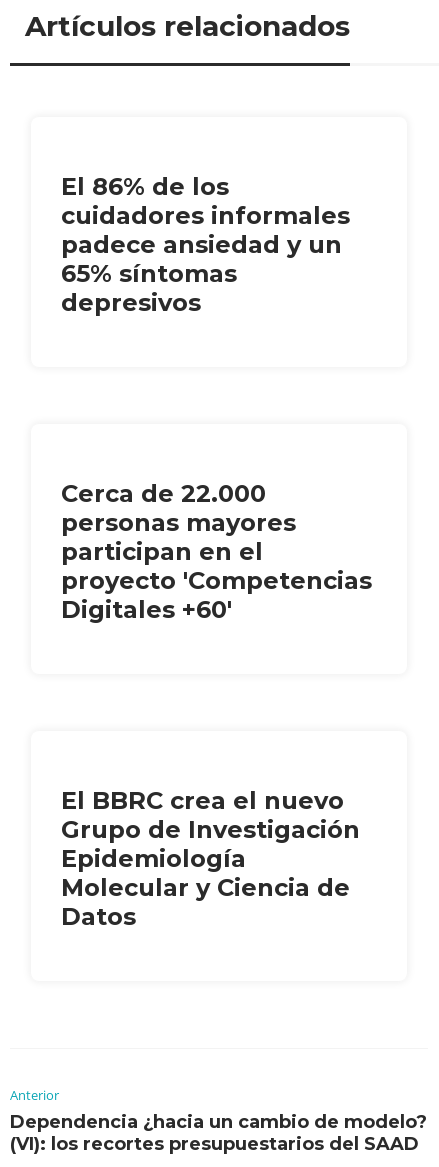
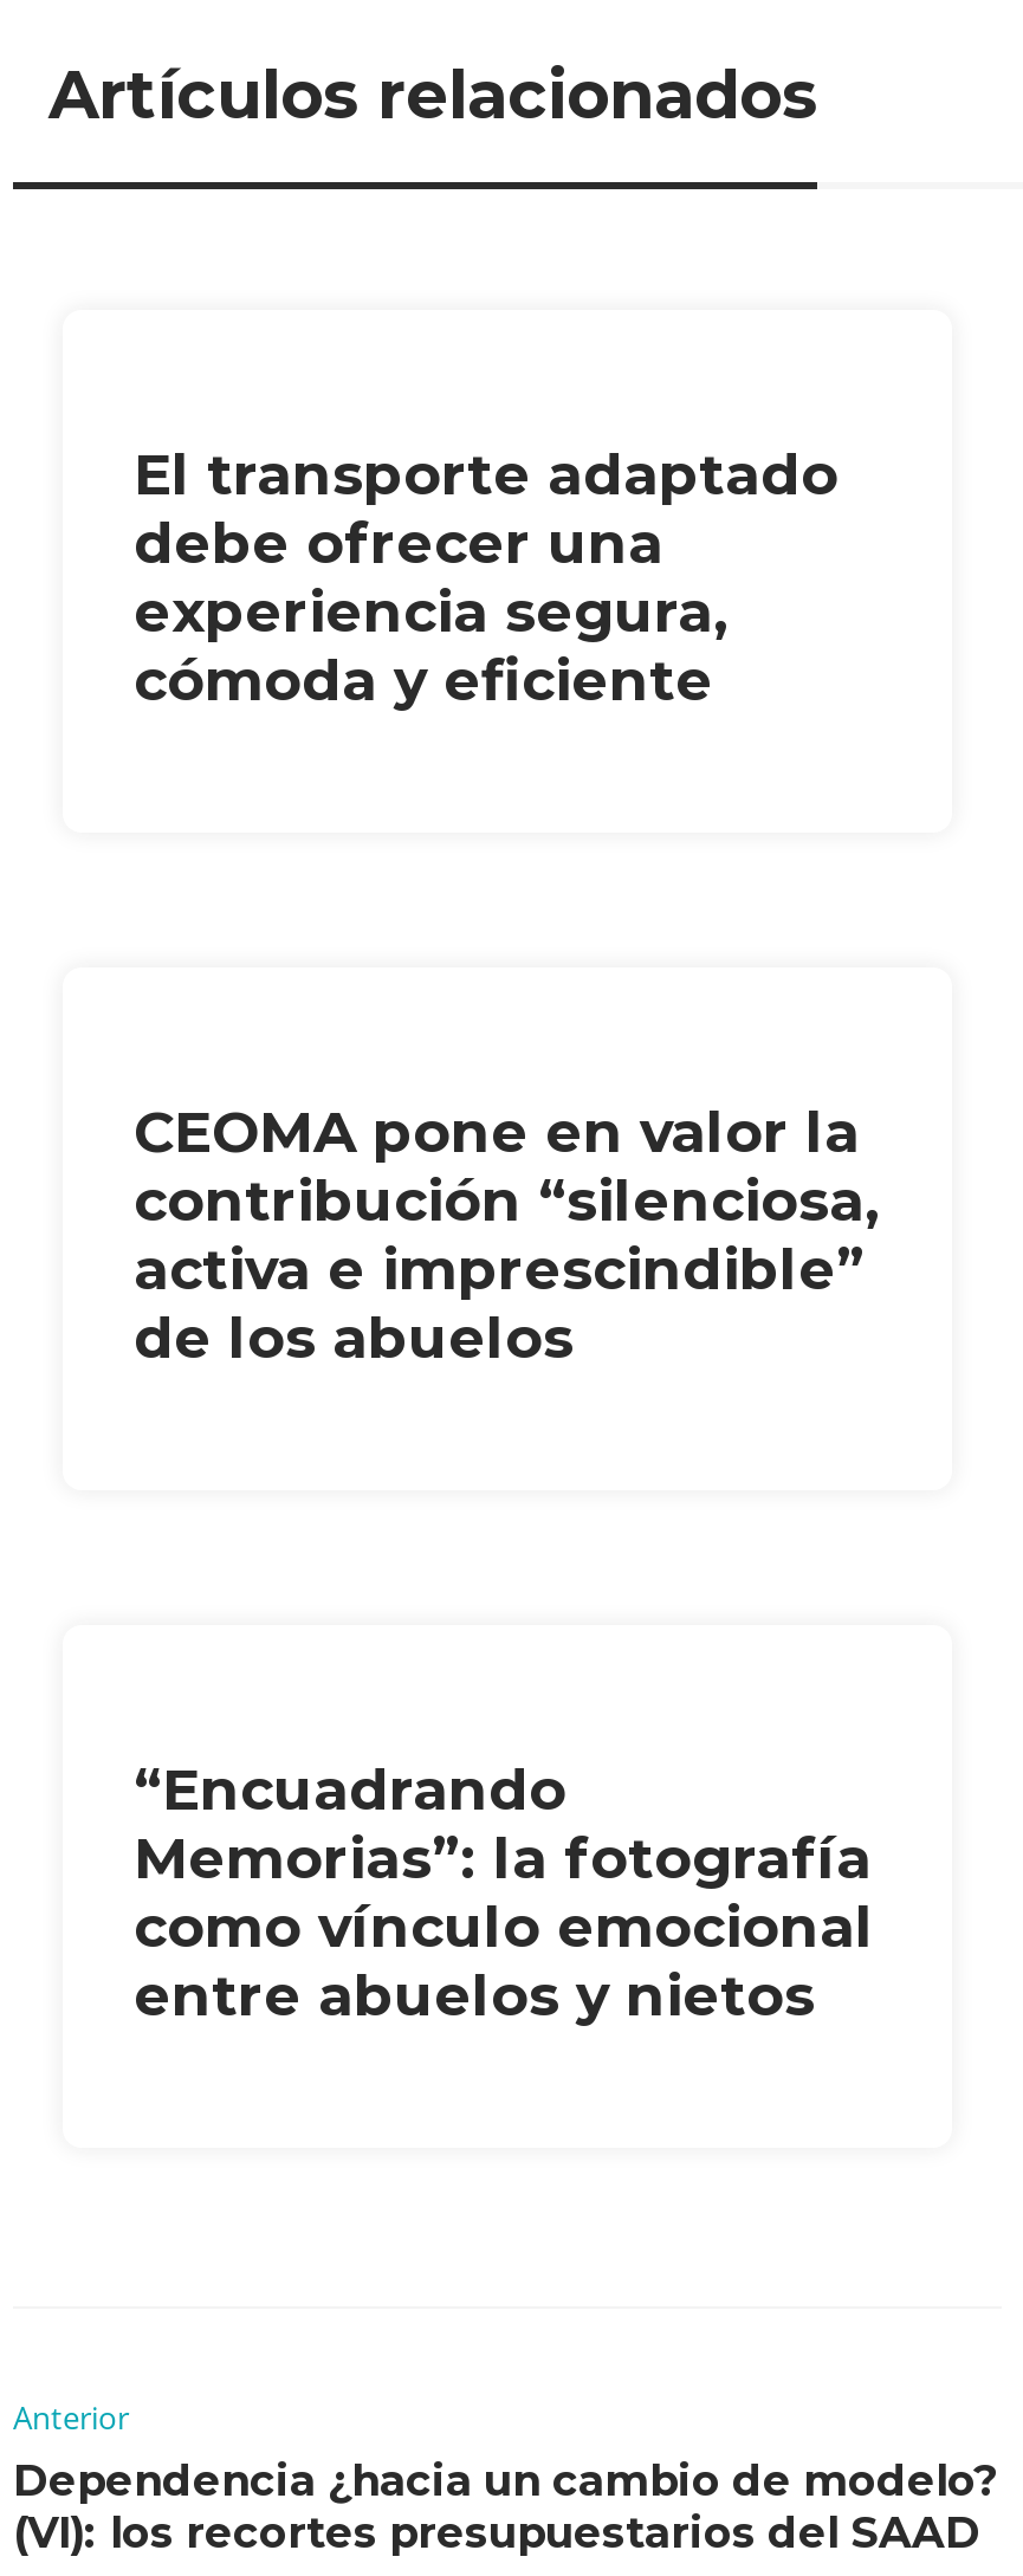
[61,172,350,317] El 86% de los | cuidadores informales | padece ansiedad y un | 65% síntomas | depresivos -> [134,440,839,714] El transporte adaptado | debe ofrecer una | experiencia segura, | cómoda y eficiente
[61,479,372,624] Cerca de 22.000 | personas mayores | participan en el | proyecto 'Competencias | Digitales +60' -> [134,1097,881,1372] CEOMA pone en valor la | contribución “silenciosa, | activa e imprescindible” | de los abuelos
[61,786,360,931] El BBRC crea el nuevo | Grupo de Investigación | Epidemiología | Molecular y Ciencia de | Datos -> [134,1755,874,2029] “Encuadrando | Memorias”: la fotografía | como vínculo emocional | entre abuelos y nietos

